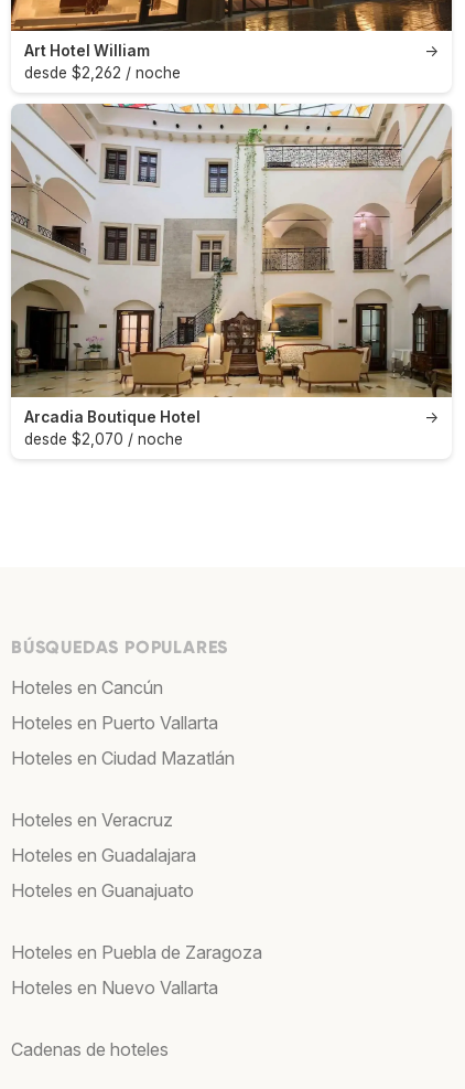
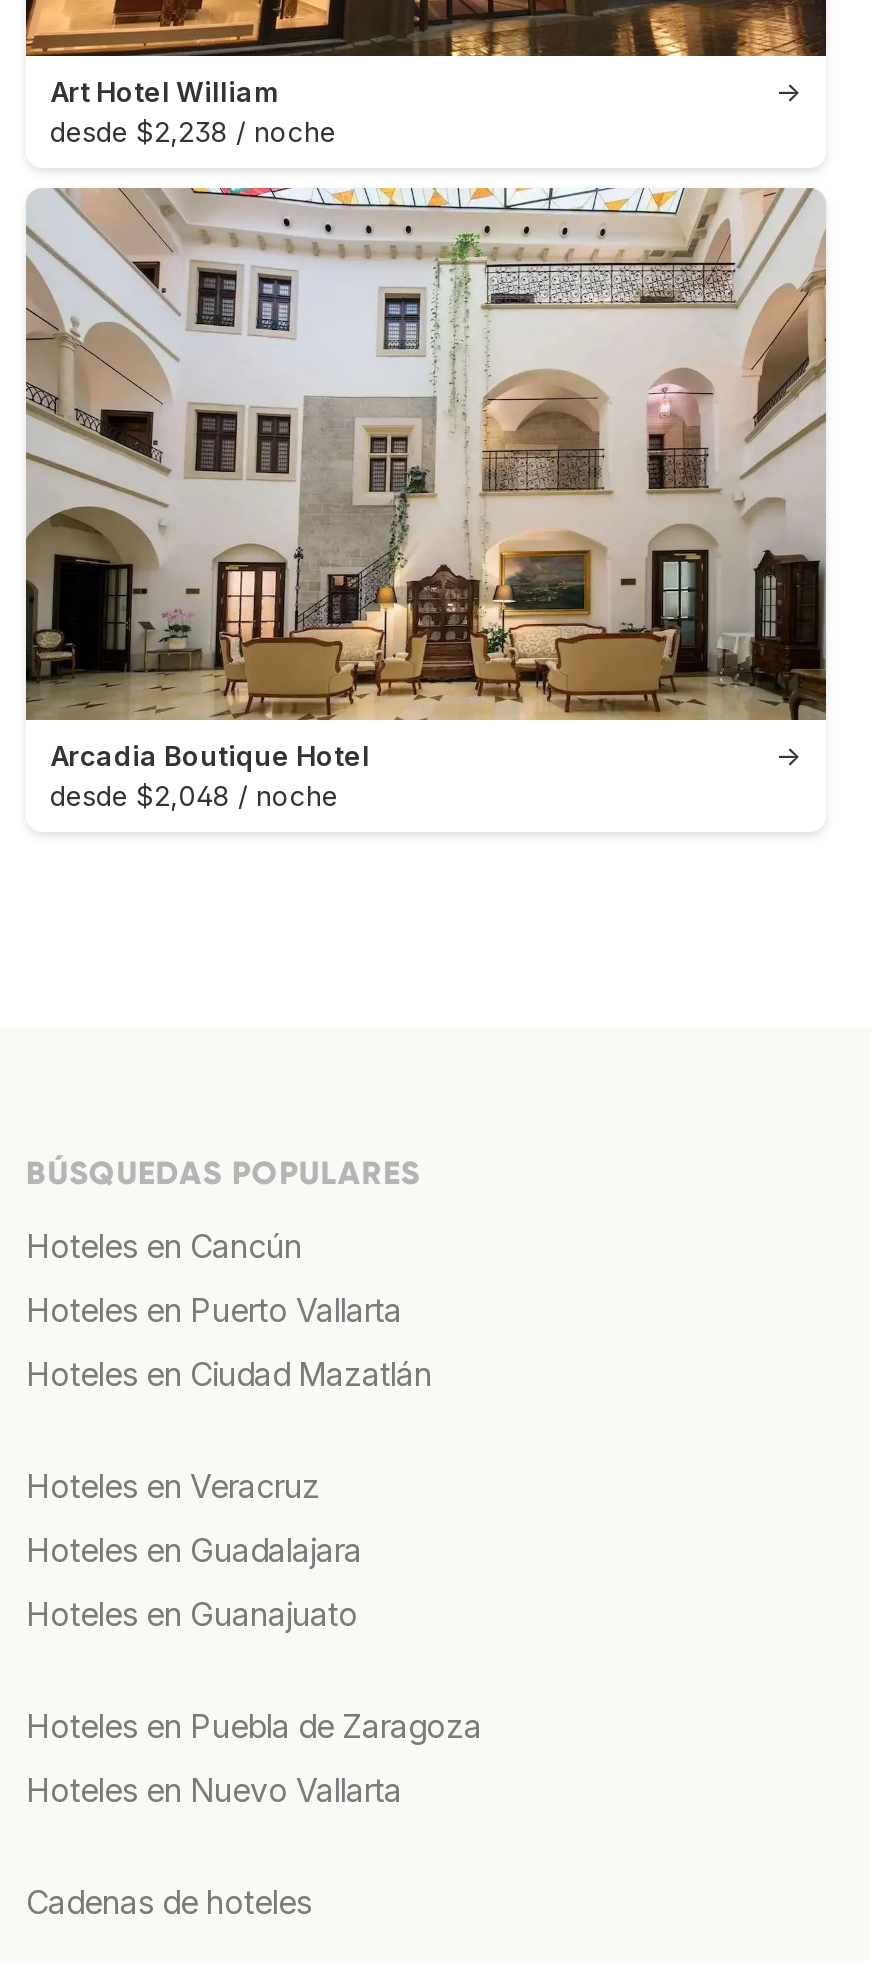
[24,64,181,81] desde $2,262 / noche -> [50,116,336,148] desde $2,238 / noche
[24,430,183,448] desde $2,070 / noche -> [50,779,338,811] desde $2,048 / noche

